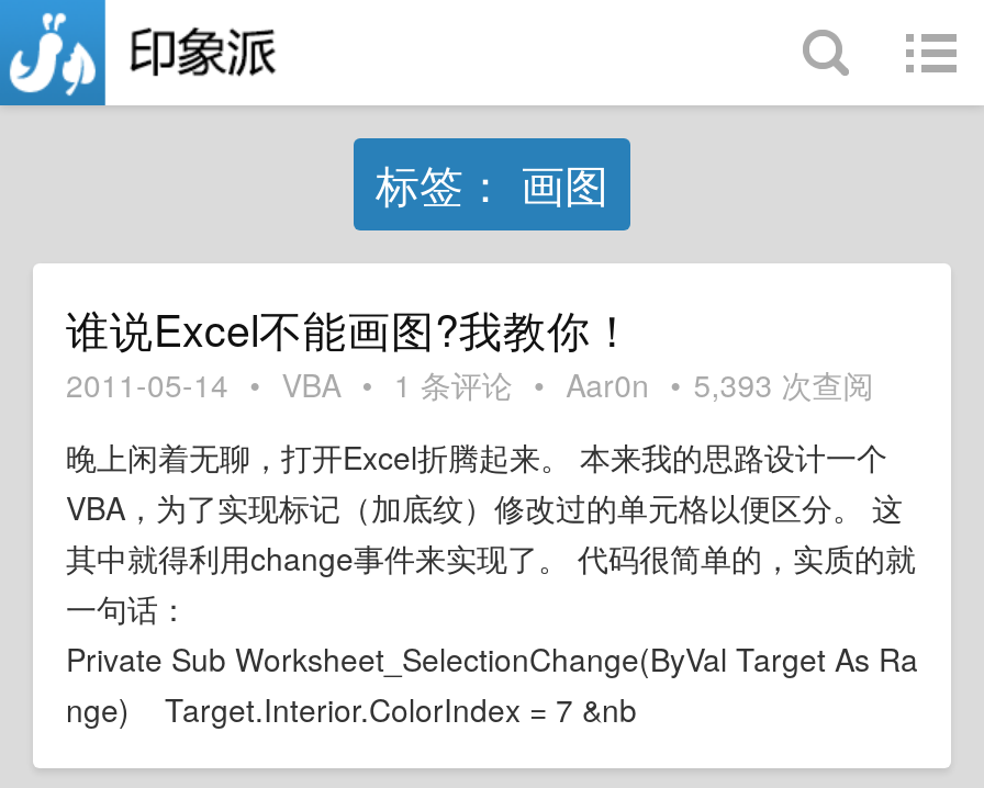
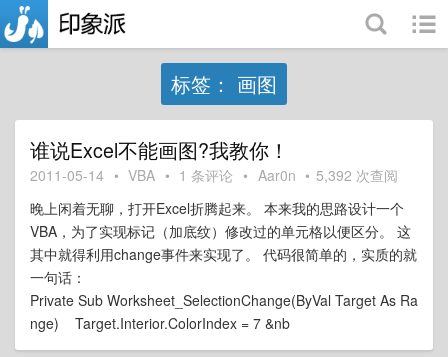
[66,363,874,407] 2011-05-14 • VBA • 1 条评论 • Aar0n • 5,393 次查阅 -> [30,165,398,185] 2011-05-14 • VBA • 1 条评论 • Aar0n • 5,392 次查阅

